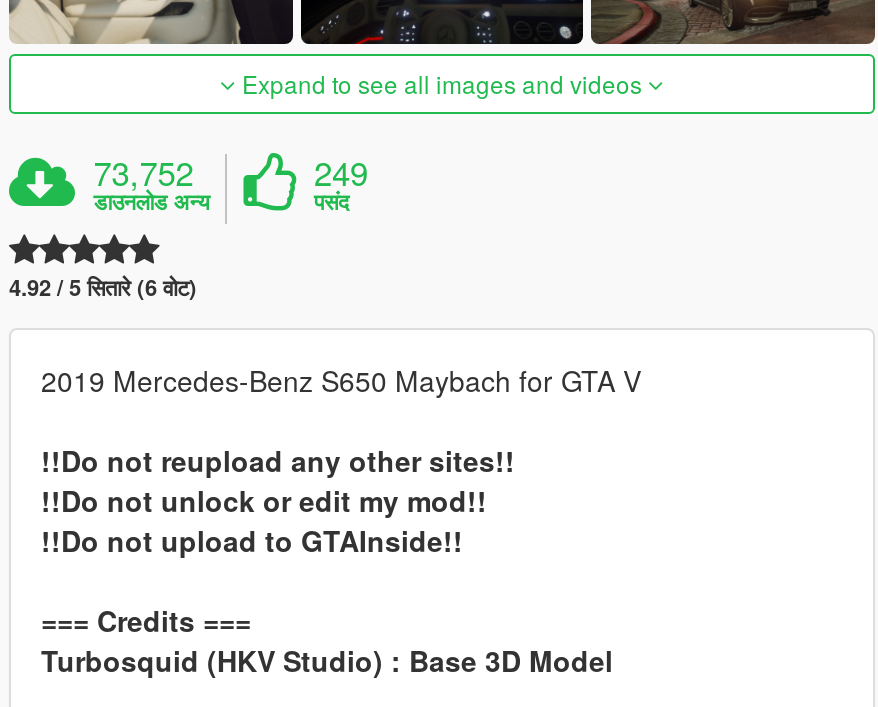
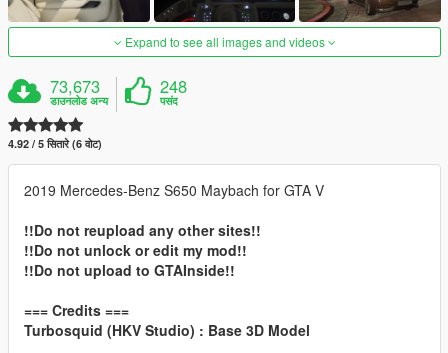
[93,148,193,196] 73,752 -> [50,74,100,98] 73,673
[314,148,368,196] 249 -> [160,74,187,98] 248

